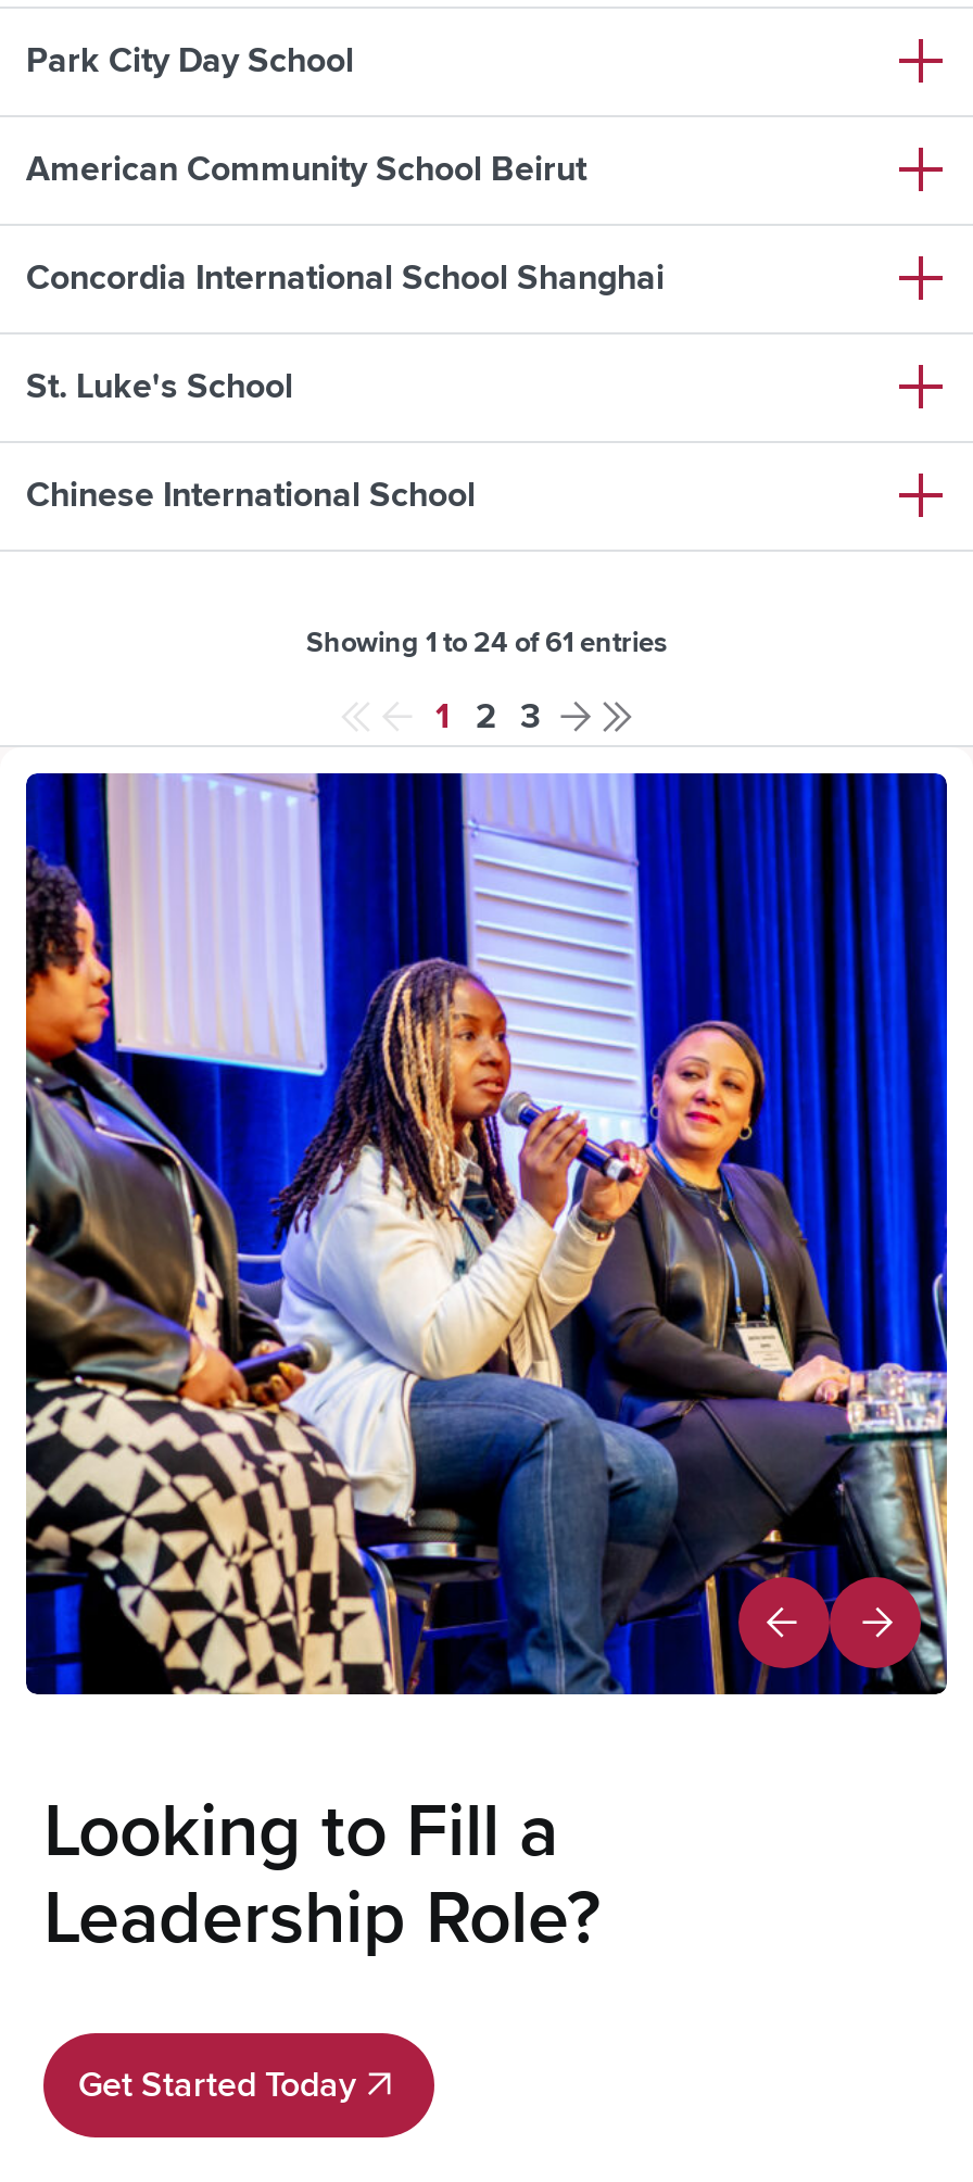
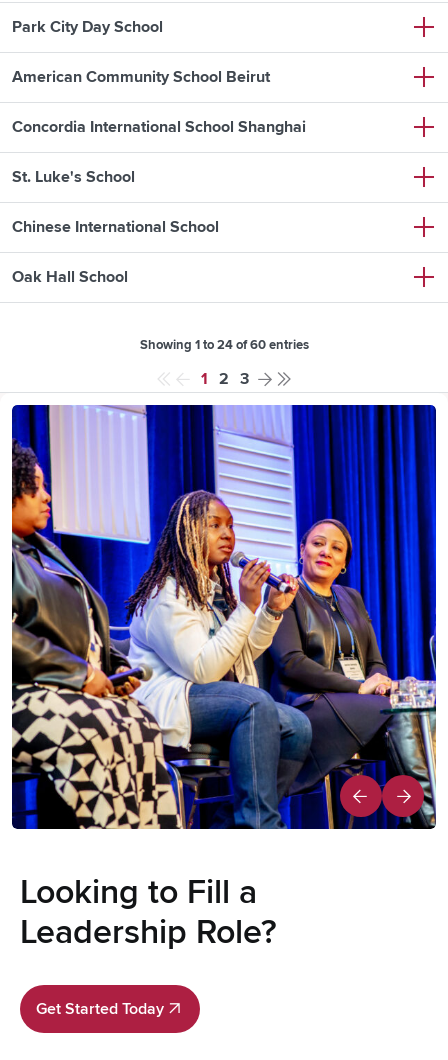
[306,625,667,660] Showing 1 to 24 of 61 entries -> [12,267,308,353] Oak Hall School | Showing 1 to 24 of 60 entries

